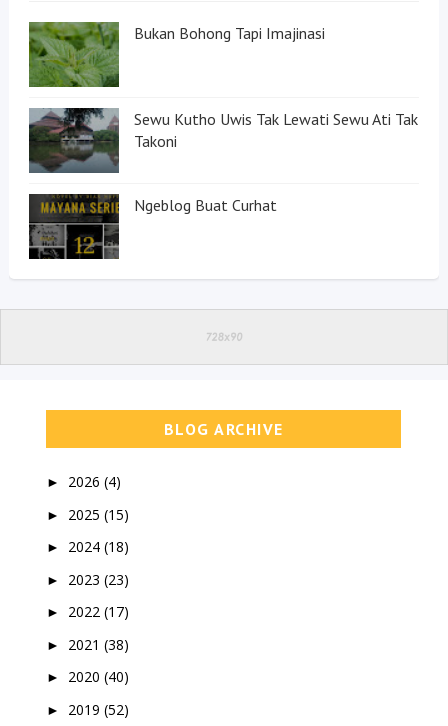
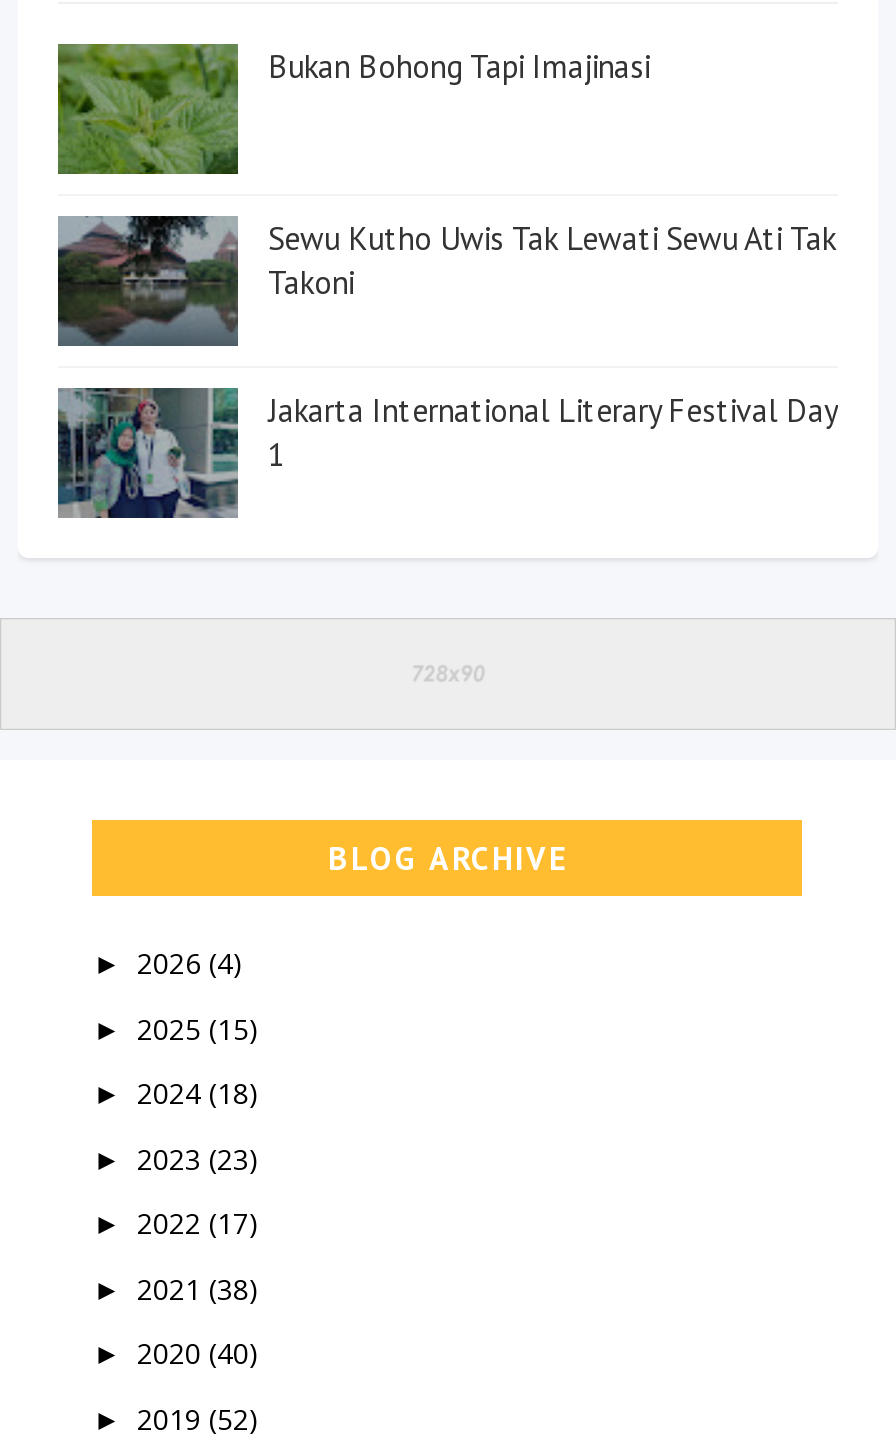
[28,194,277,259] [image] | Ngeblog Buat Curhat -> [56,386,836,520] [image] | Jakarta International Literary Festival Day | 1

